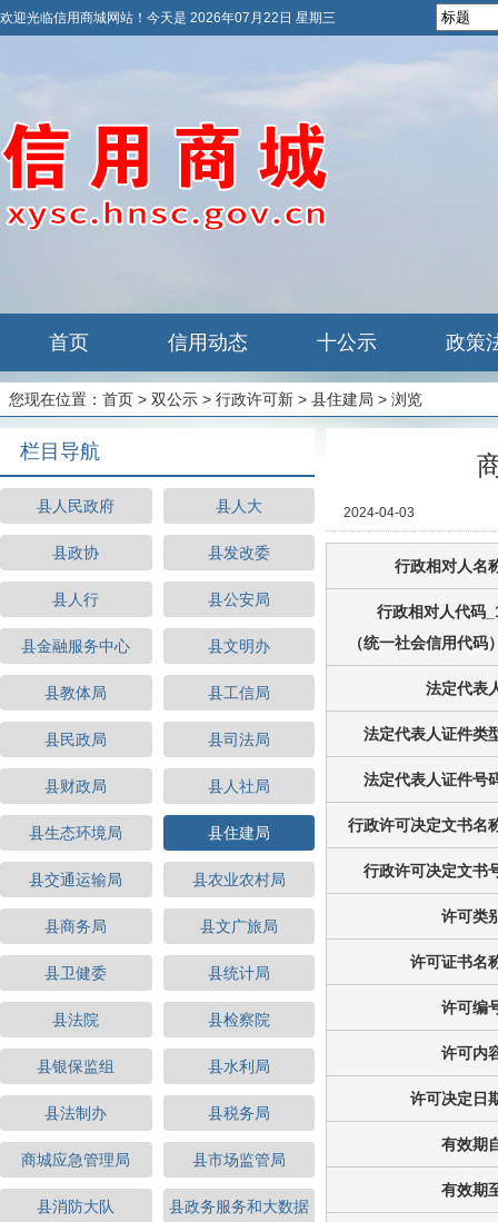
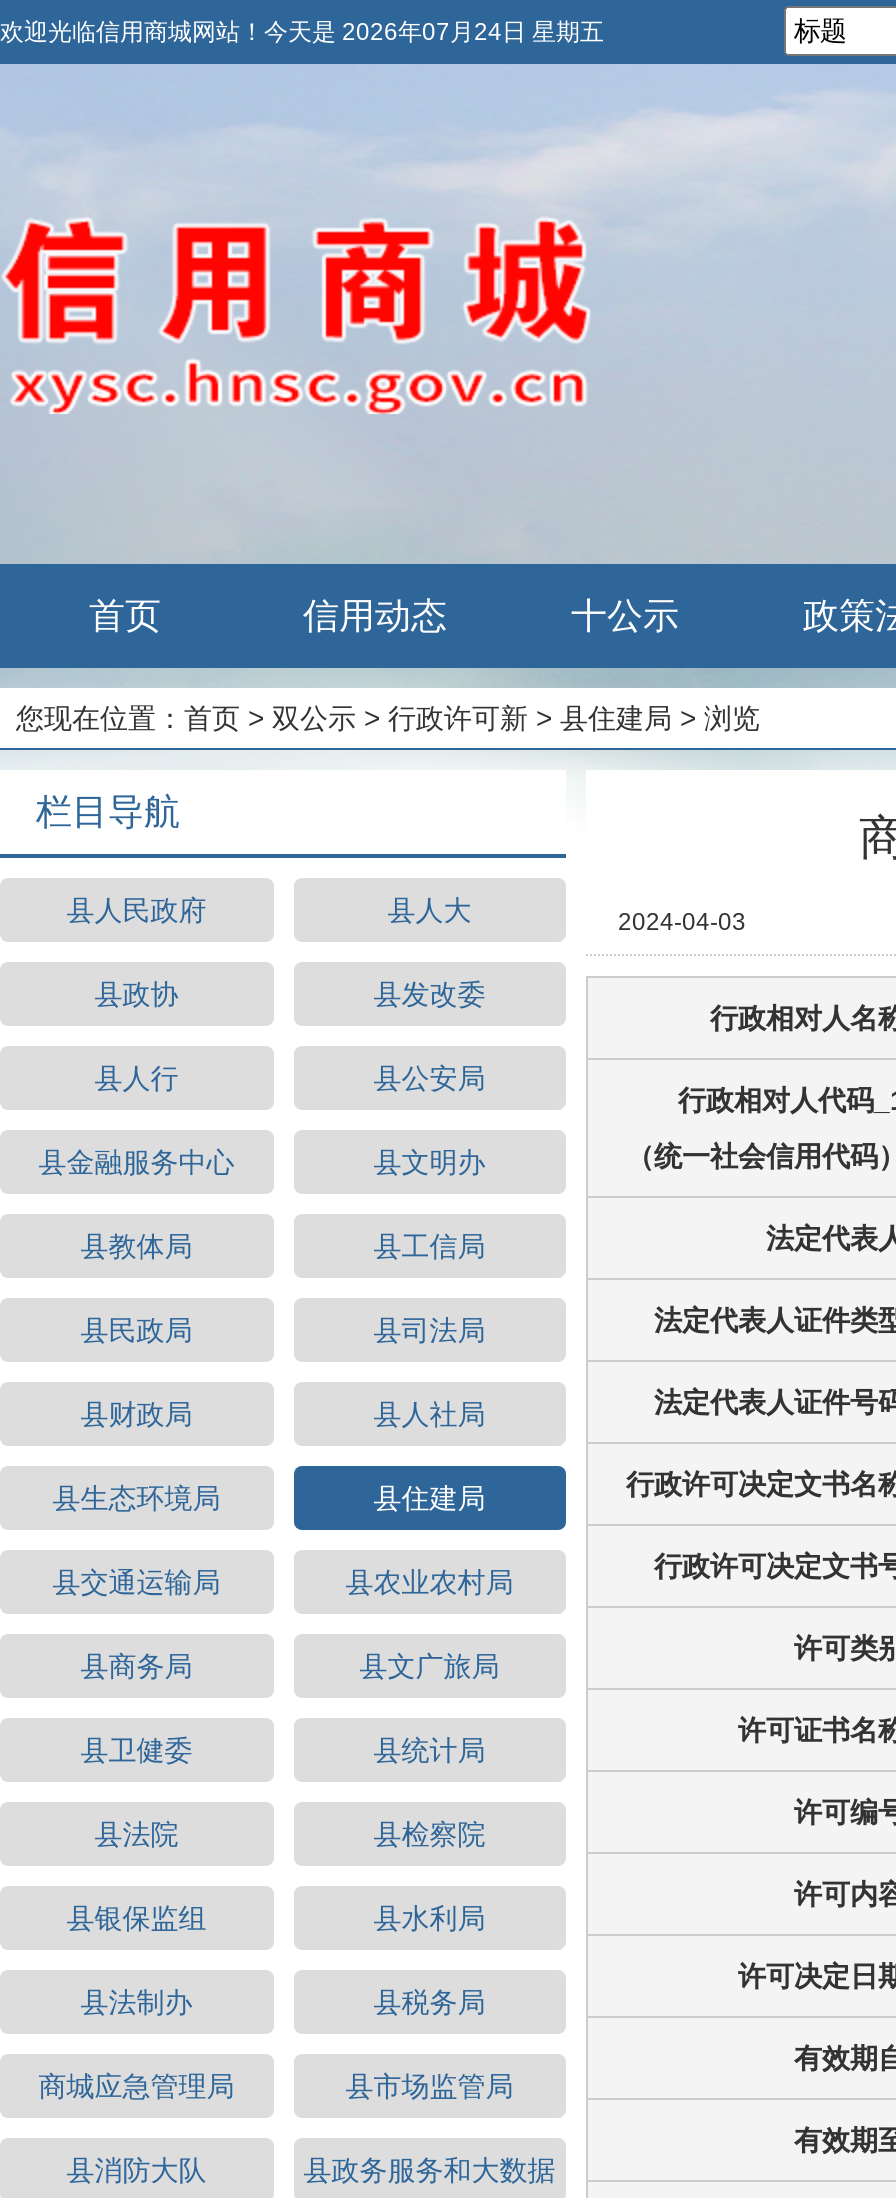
[0,10,336,26] 欢迎光临信用商城网站！今天是 2026年07月22日 星期三 -> [0,18,604,46] 欢迎光临信用商城网站！今天是 2026年07月24日 星期五

